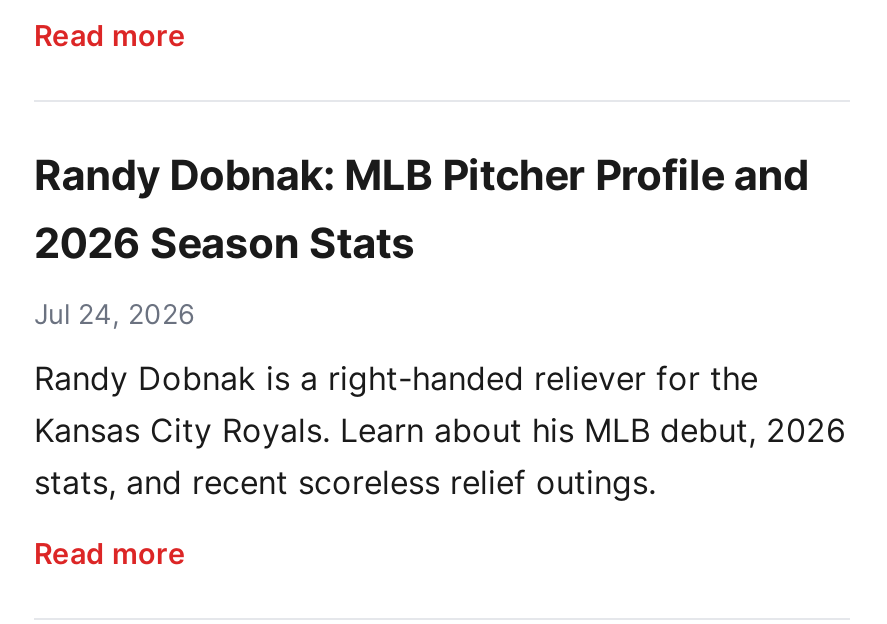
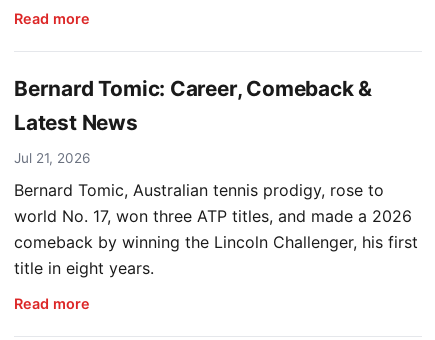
[34,150,809,268] Randy Dobnak: MLB Pitcher Profile and | 2026 Season Stats -> [14,76,372,135] Bernard Tomic: Career, Comeback & | Latest News
[34,297,194,329] Jul 24, 2026 -> [14,150,90,166] Jul 21, 2026
[34,357,846,501] Randy Dobnak is a right-handed reliever for the | Kansas City Royals. Learn about his MLB debut, 2026 | stats, and recent scoreless relief outings. -> [14,180,418,278] Bernard Tomic, Australian tennis prodigy, rose to | world No. 17, won three ATP titles, and made a 2026 | comeback by winning the Lincoln Challenger, his first | title in eight years.

